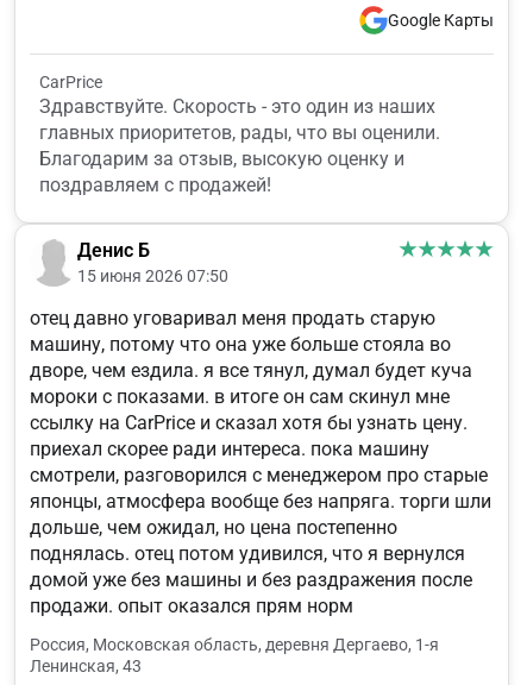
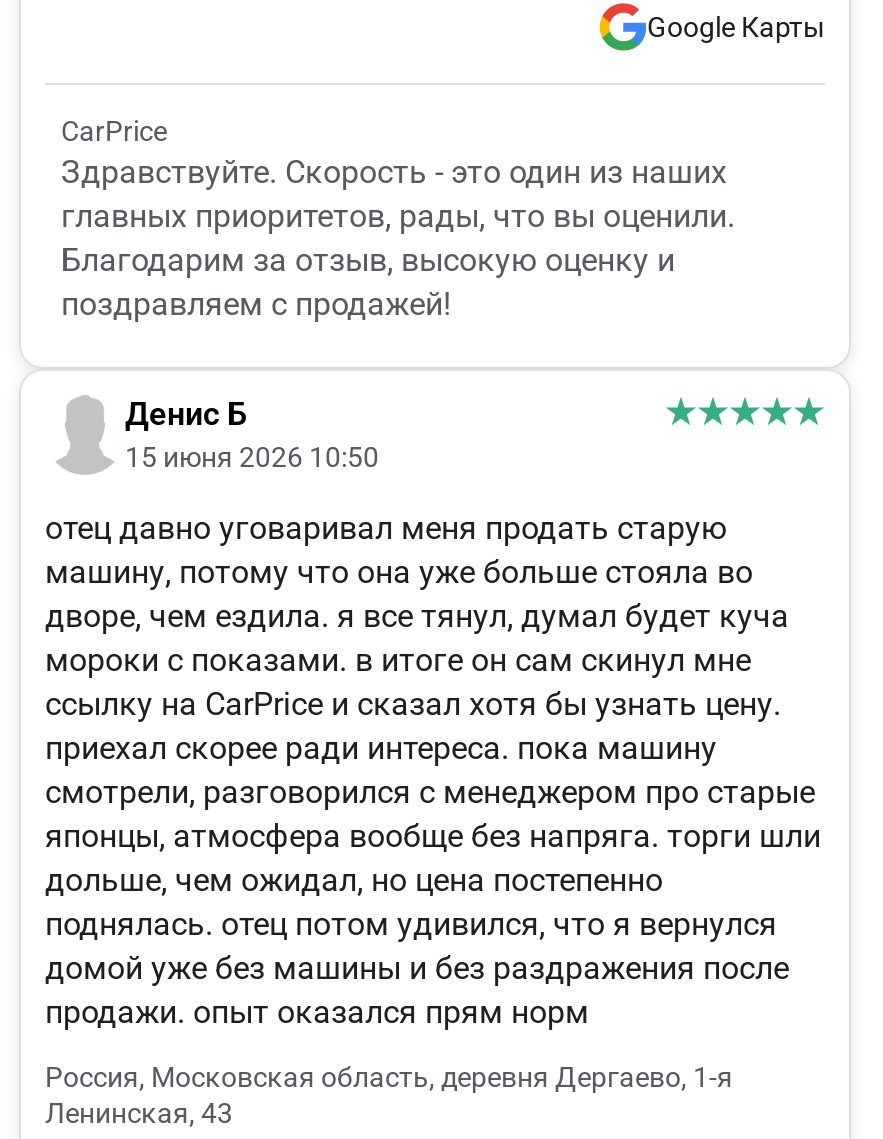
[77,267,228,286] 15 июня 2026 07:50 -> [125,442,379,474] 15 июня 2026 10:50

